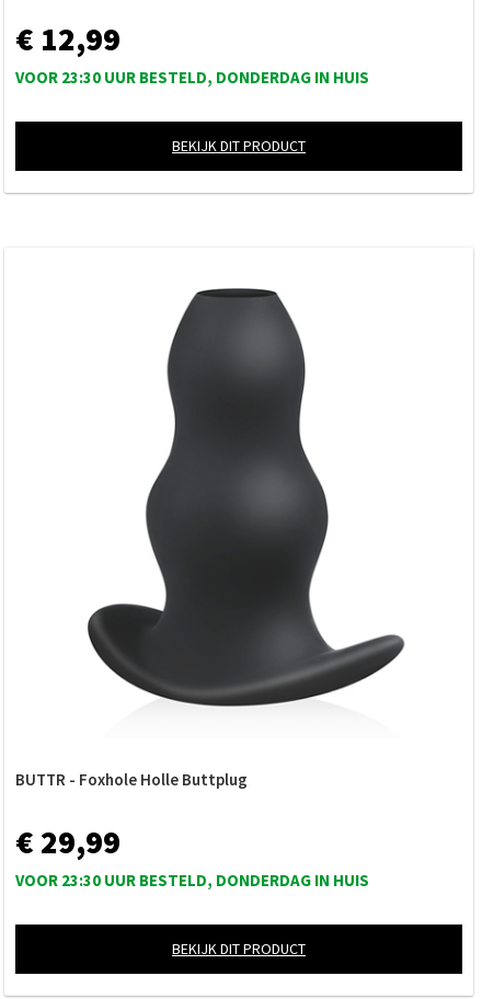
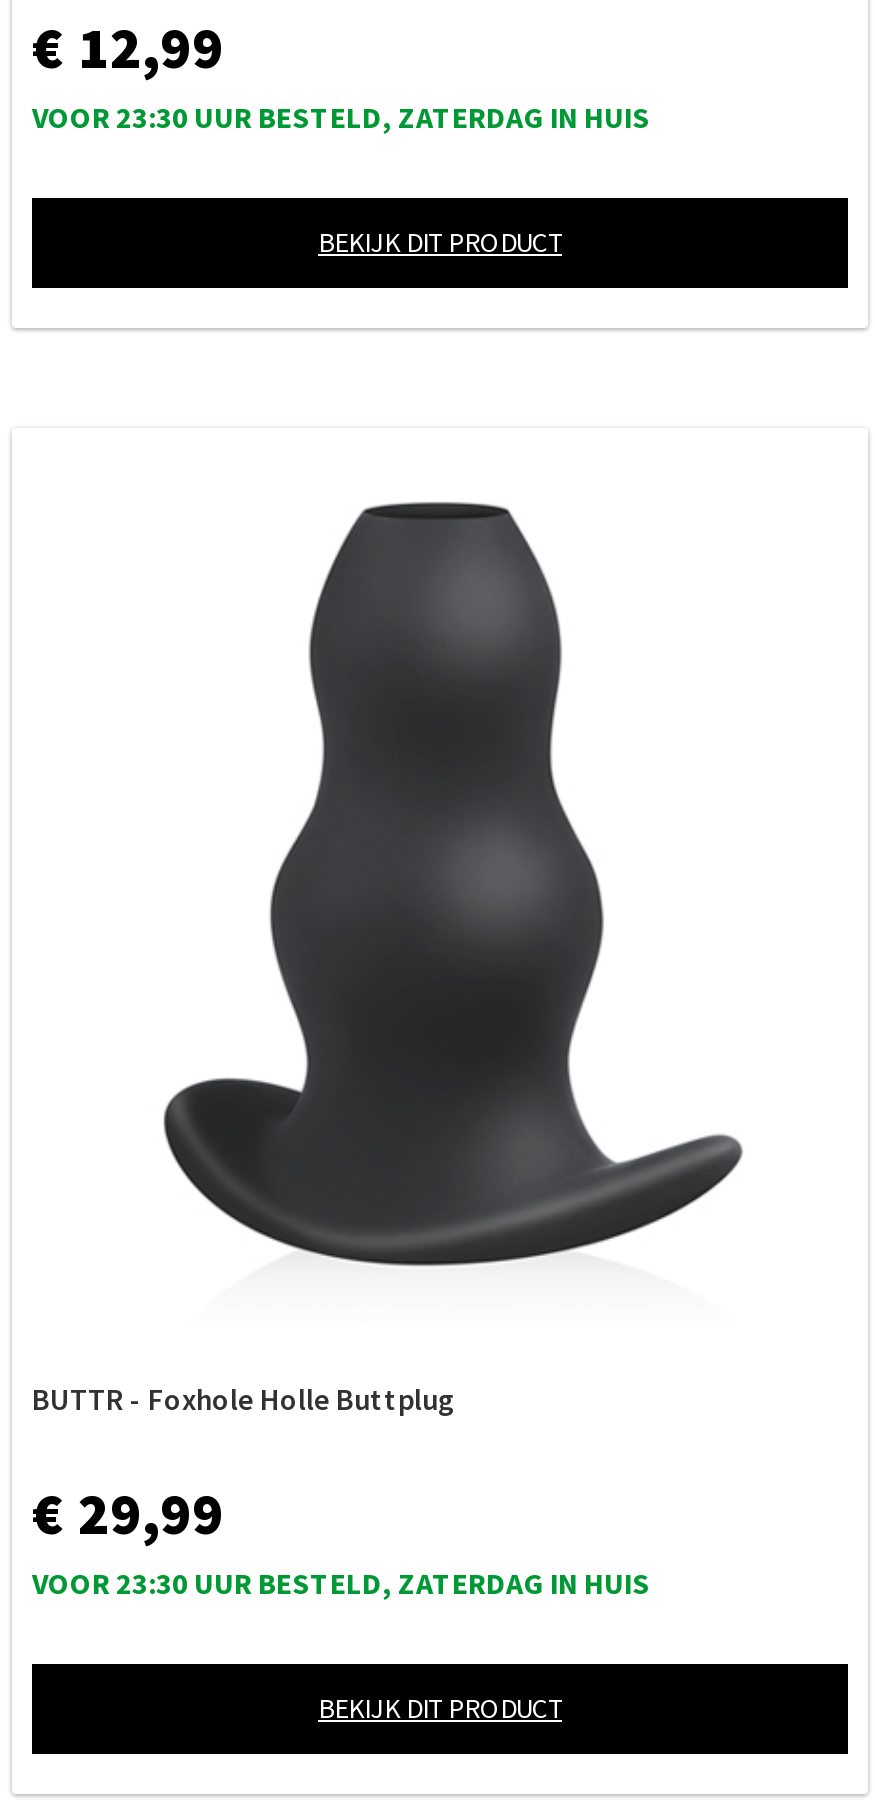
[15,67,369,88] VOOR 23:30 UUR BESTELD, DONDERDAG IN HUIS -> [32,98,650,136] VOOR 23:30 UUR BESTELD, ZATERDAG IN HUIS
[15,870,369,891] VOOR 23:30 UUR BESTELD, DONDERDAG IN HUIS -> [32,1564,650,1602] VOOR 23:30 UUR BESTELD, ZATERDAG IN HUIS

